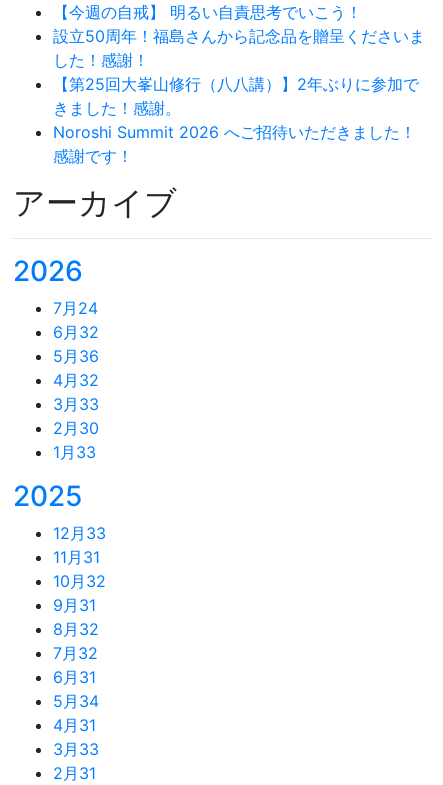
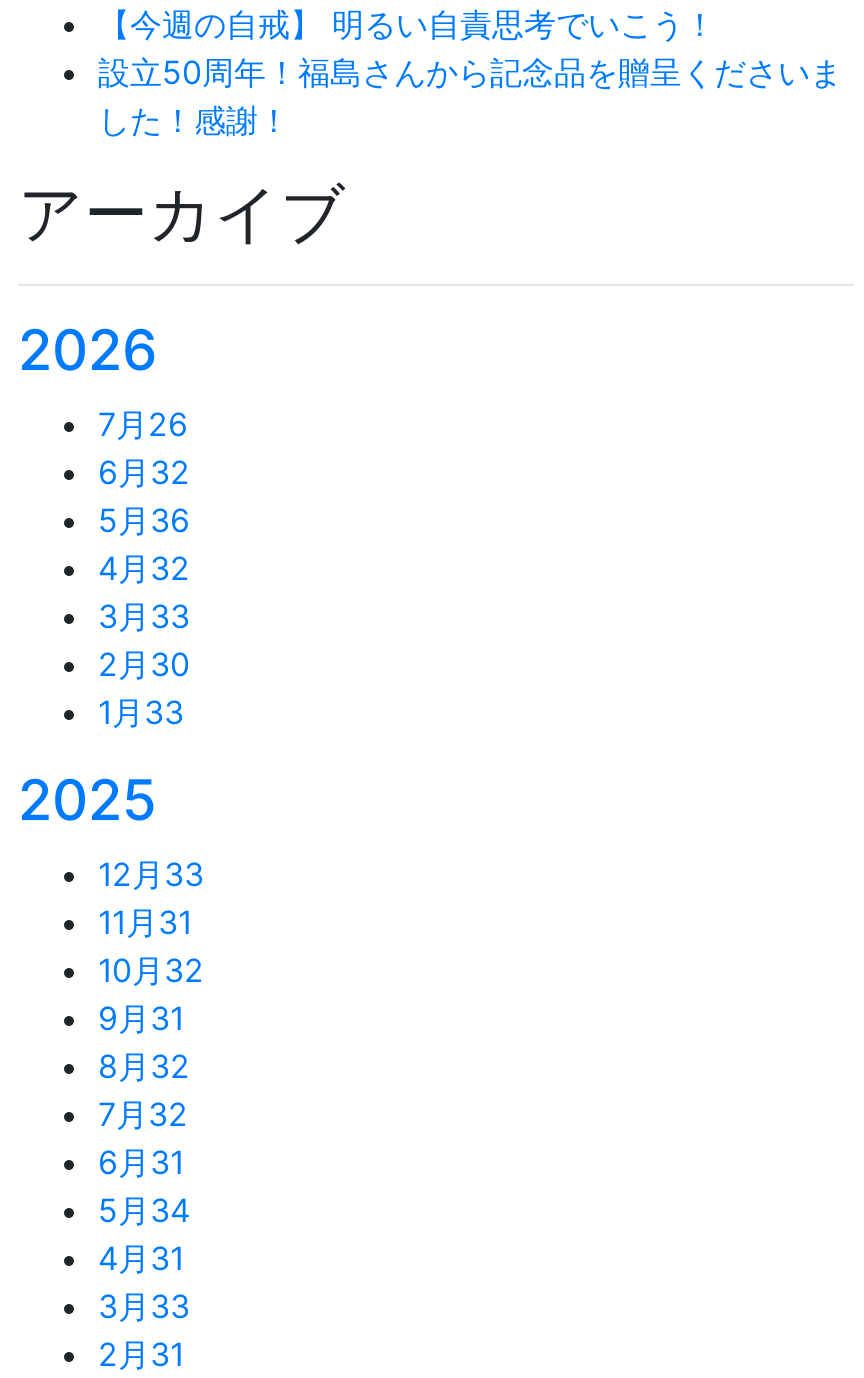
[53,74,419,166] 【第25回大峯山修行（八八講）】2年ぶりに参加で | きました！感謝。 | Noroshi Summit 2026 へご招待いただきました！ | 感謝です！ -> none
[53,298,98,318] 7月24 -> [98,403,188,443] 7月26

